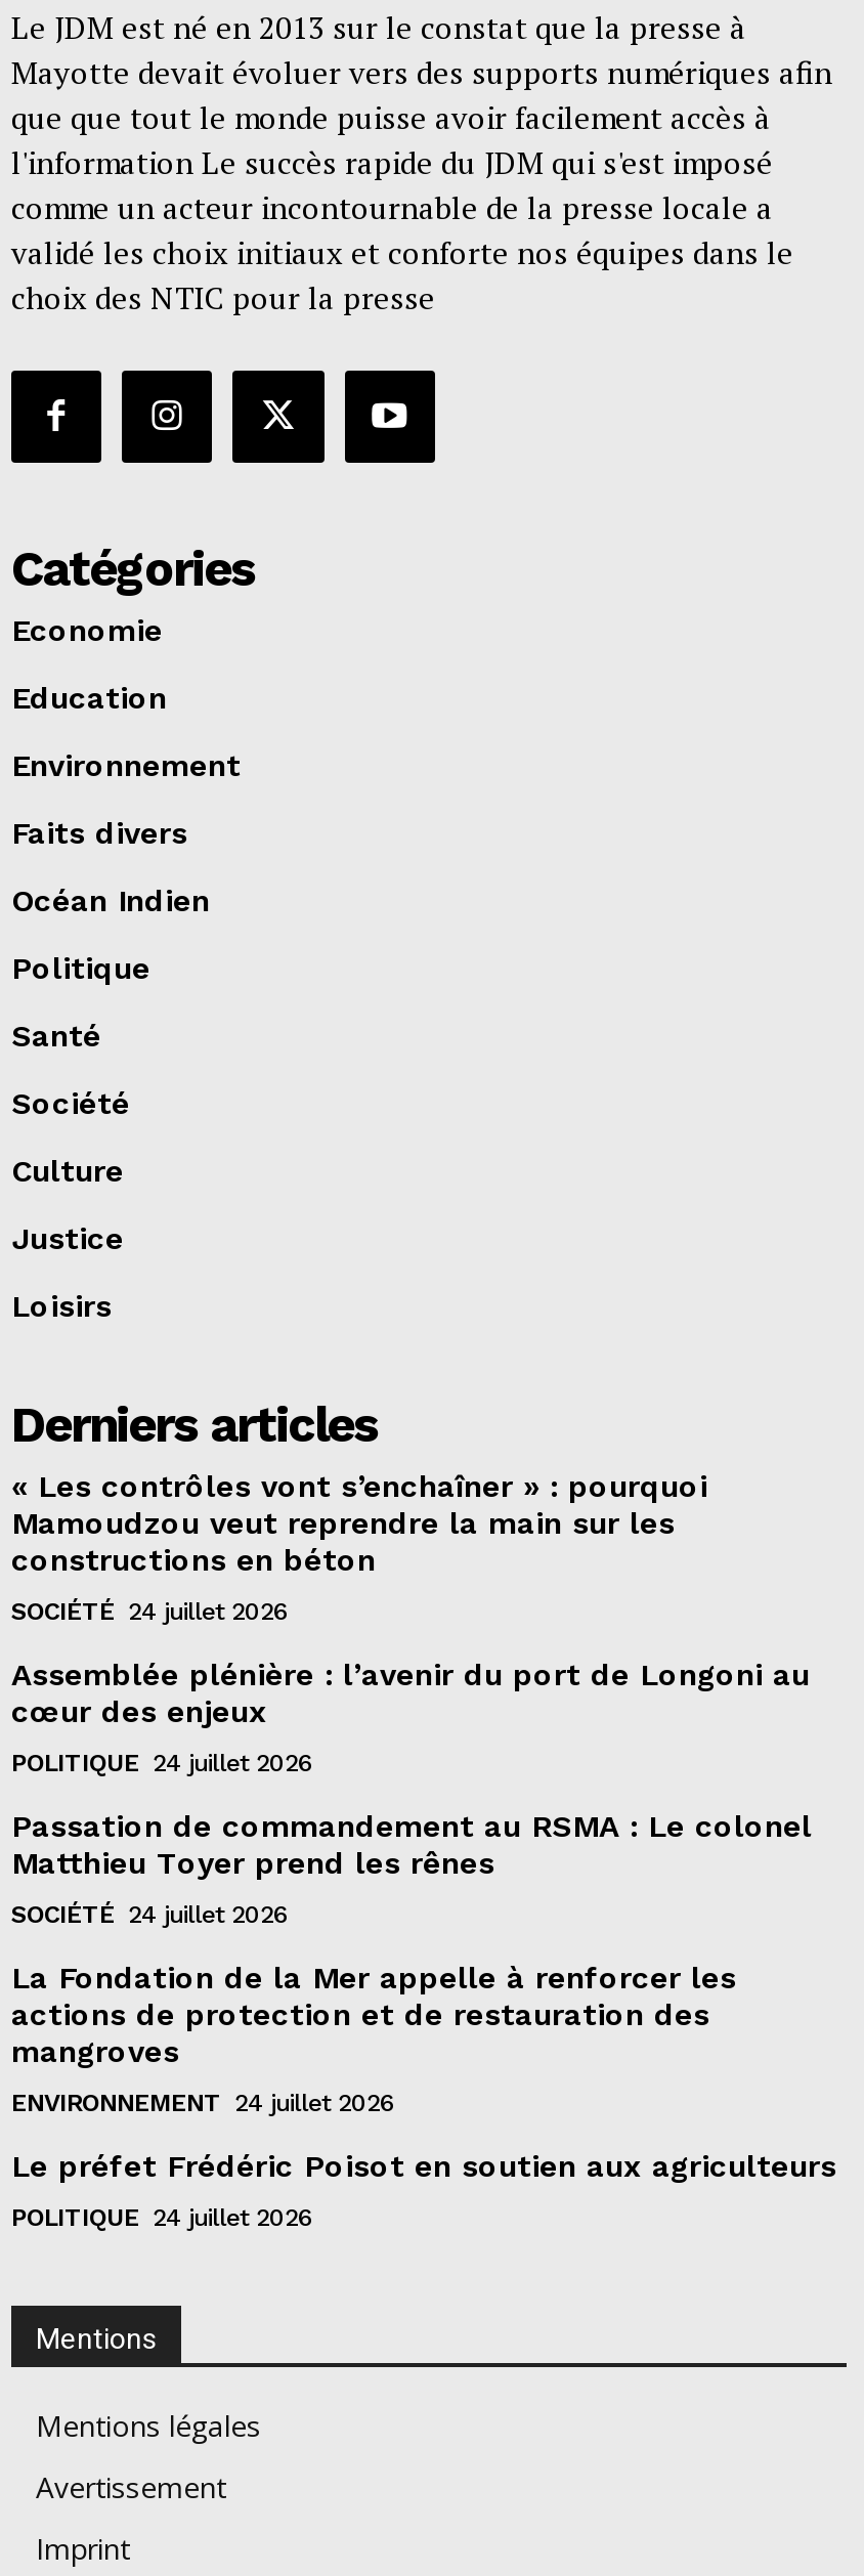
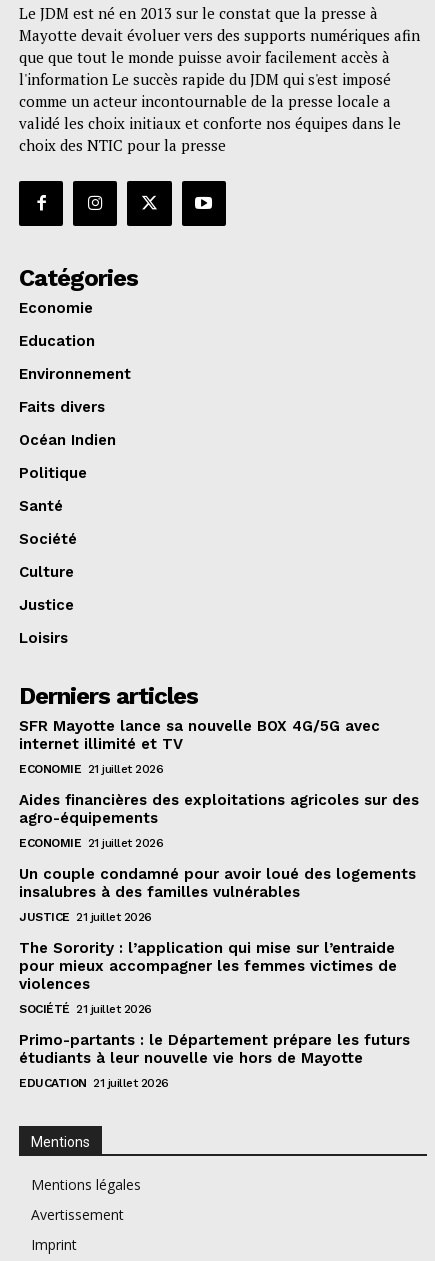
[11,1467,707,1578] « Les contrôles vont s’enchaîner » : pourquoi | Mamoudzou veut reprendre la main sur les | constructions en béton -> [19,717,380,753] SFR Mayotte lance sa nouvelle BOX 4G/5G avec | internet illimité et TV
[11,1596,289,1625] SOCIÉTÉ 24 juillet 2026 -> [19,762,163,776] ECONOMIE 21 juillet 2026
[11,1656,810,1729] Assemblée plénière : l’avenir du port de Longoni au | cœur des enjeux -> [19,791,419,827] Aides financières des exploitations agricoles sur des | agro-équipements
[11,1748,313,1777] POLITIQUE 24 juillet 2026 -> [19,836,163,850] ECONOMIE 21 juillet 2026
[11,1807,812,1881] Passation de commandement au RSMA : Le colonel | Matthieu Toyer prend les rênes -> [19,865,416,901] Un couple condamné pour avoir loué des logements | insalubres à des familles vulnérables
[11,1899,289,1928] SOCIÉTÉ 24 juillet 2026 -> [19,910,151,924] JUSTICE 21 juillet 2026
[11,1959,736,2069] La Fondation de la Mer appelle à renforcer les | actions de protection et de restauration des | mangroves -> [19,939,397,993] The Sorority : l’application qui mise sur l’entraide | pour mieux accompagner les femmes victimes de | violences
[11,2088,395,2116] ENVIRONNEMENT 24 juillet 2026 -> [19,1002,151,1016] SOCIÉTÉ 21 juillet 2026
[11,2147,836,2184] Le préfet Frédéric Poisot en soutien aux agriculteurs -> [19,1031,410,1067] Primo-partants : le Département prépare les futurs | étudiants à leur nouvelle vie hors de Mayotte
[11,2203,313,2231] POLITIQUE 24 juillet 2026 -> [19,1076,168,1090] EDUCATION 21 juillet 2026

